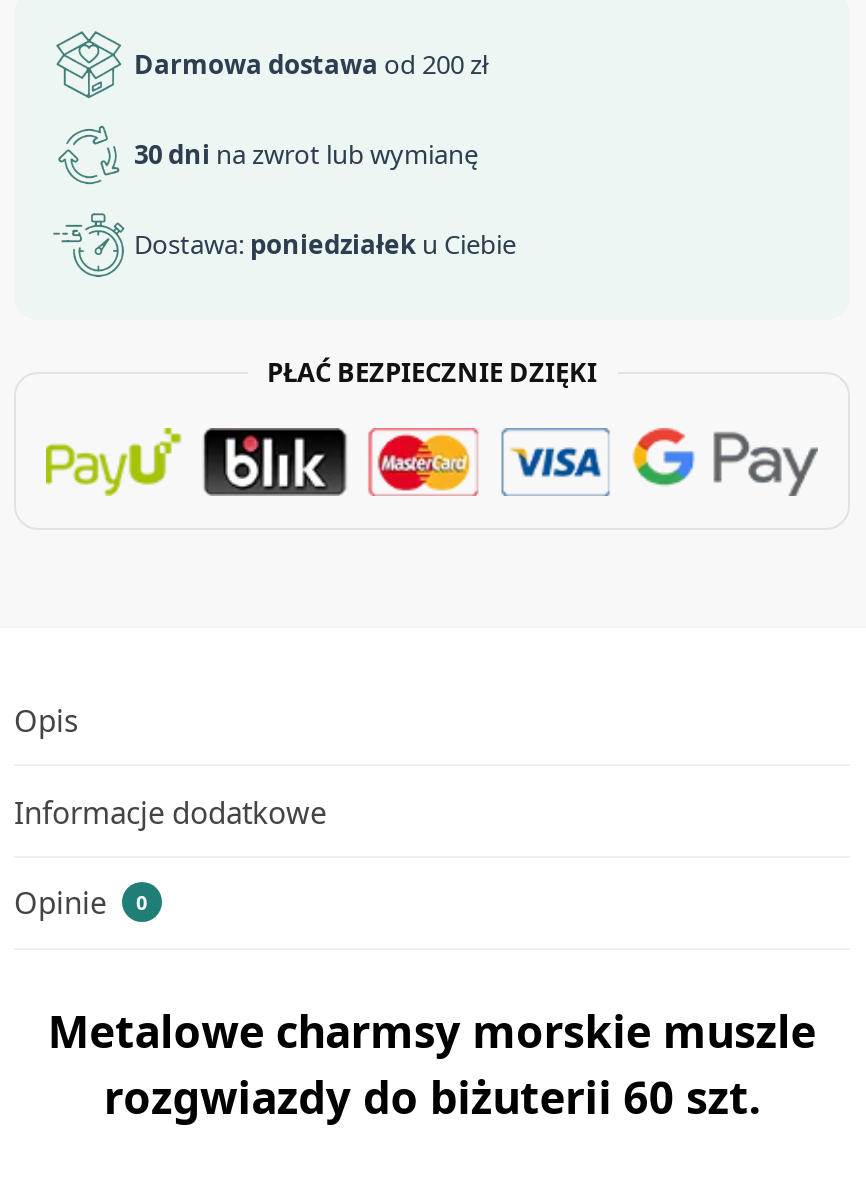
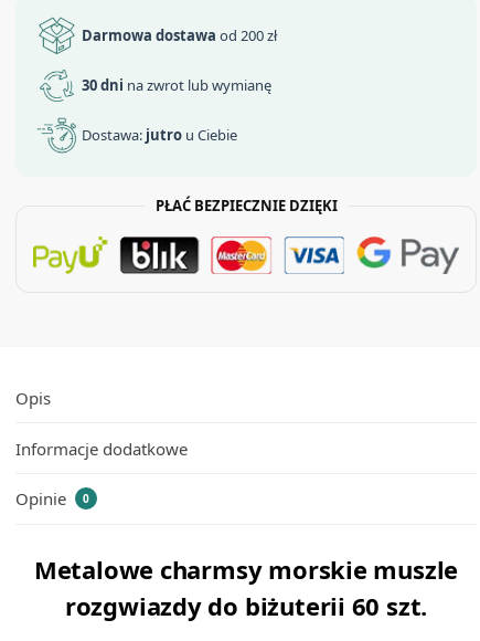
[134,226,516,262] Dostawa: poniedziałek u Ciebie -> [82,125,237,145] Dostawa: jutro u Ciebie

